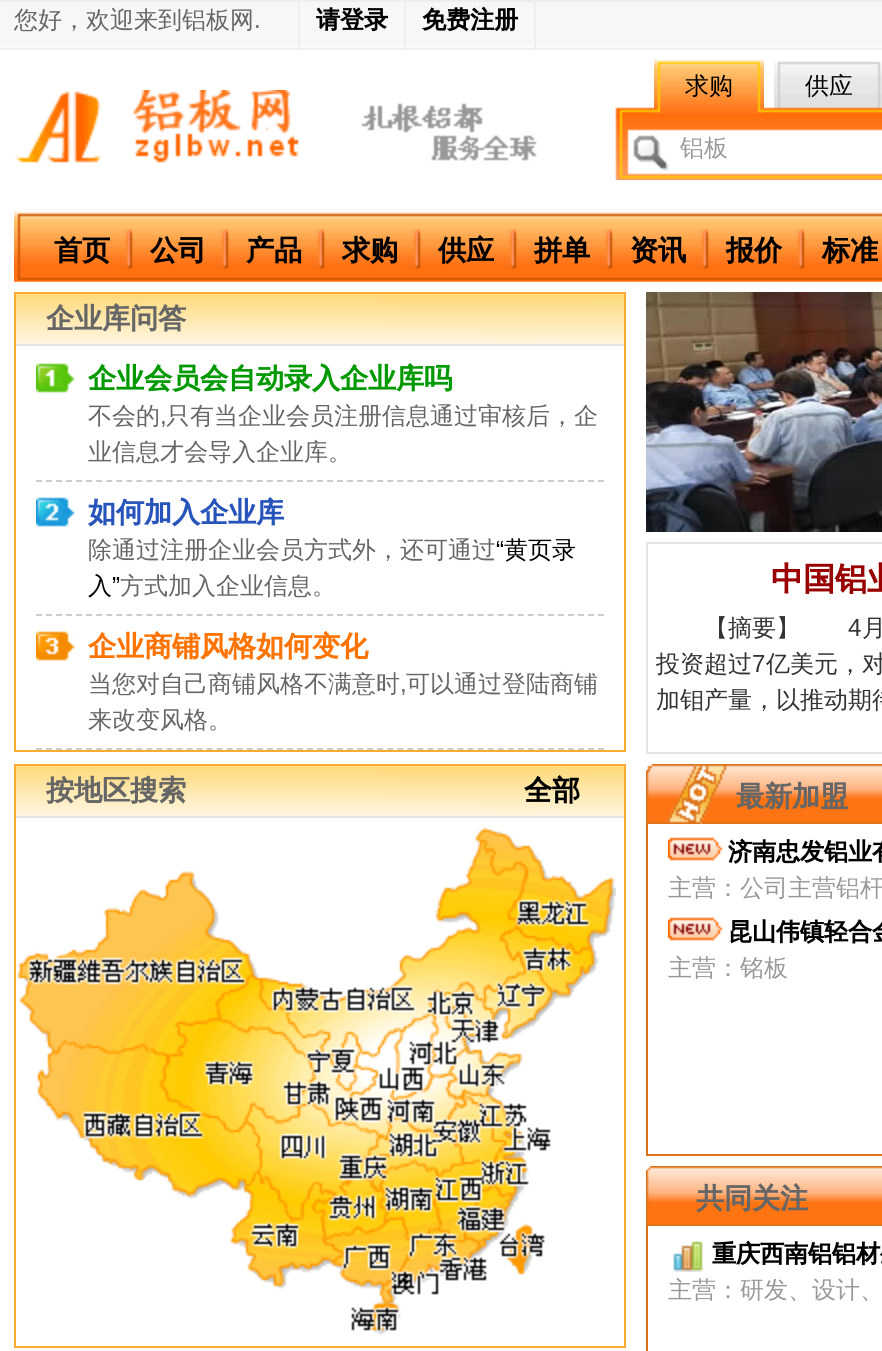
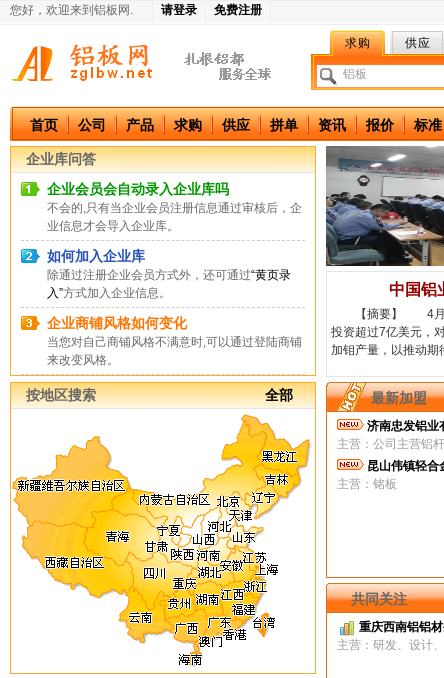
[644,290,876,534] [image] -> [325,146,441,267] [image]

